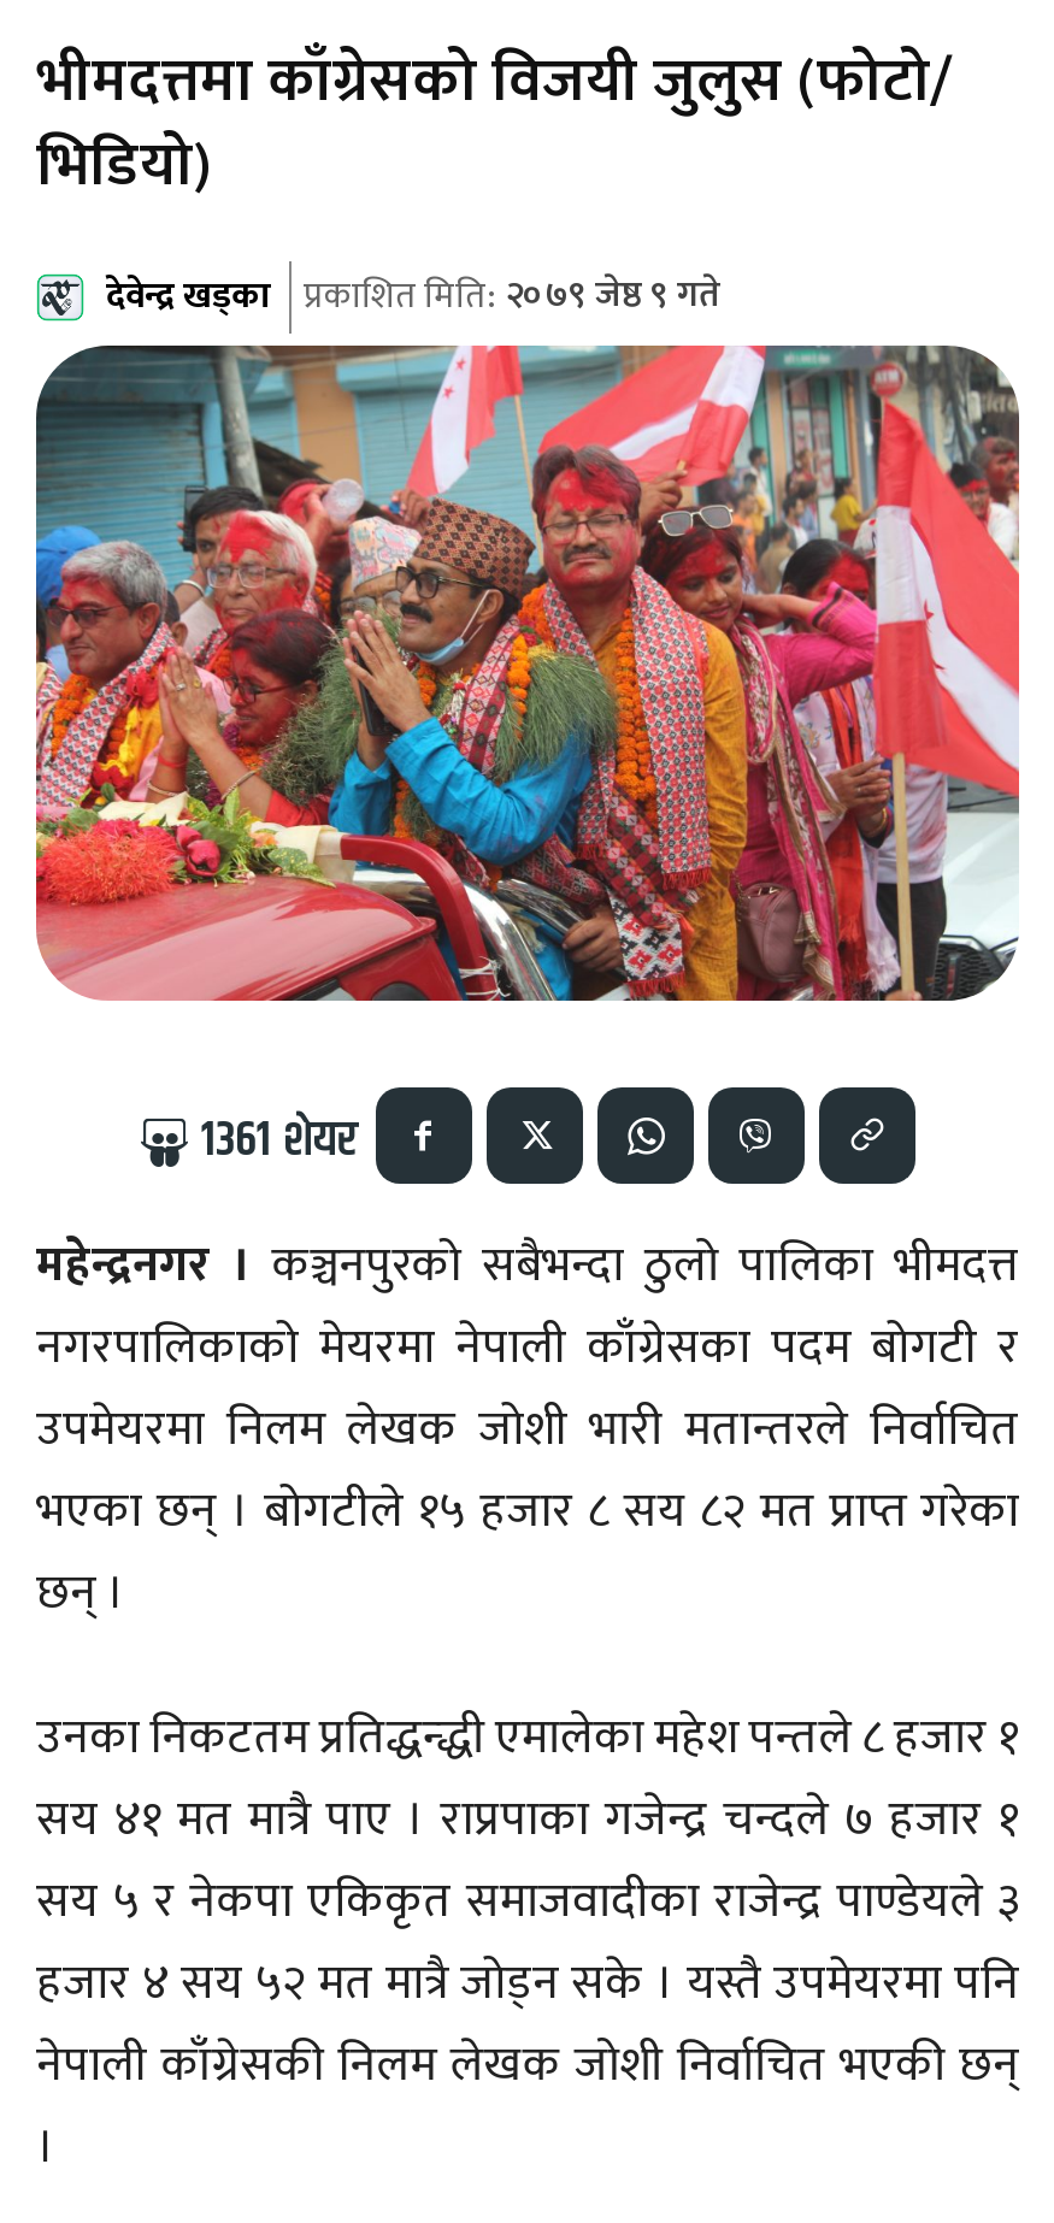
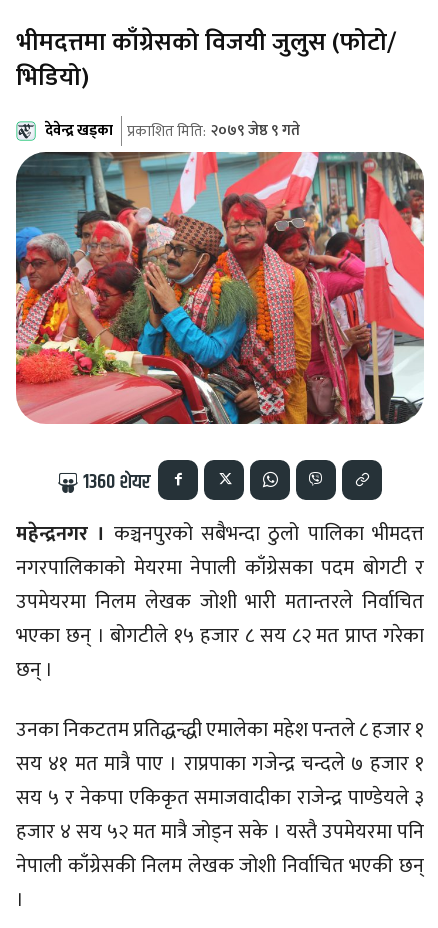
[201,1105,355,1180] 1361 शेयर -> [83,467,150,498] 1360 शेयर

